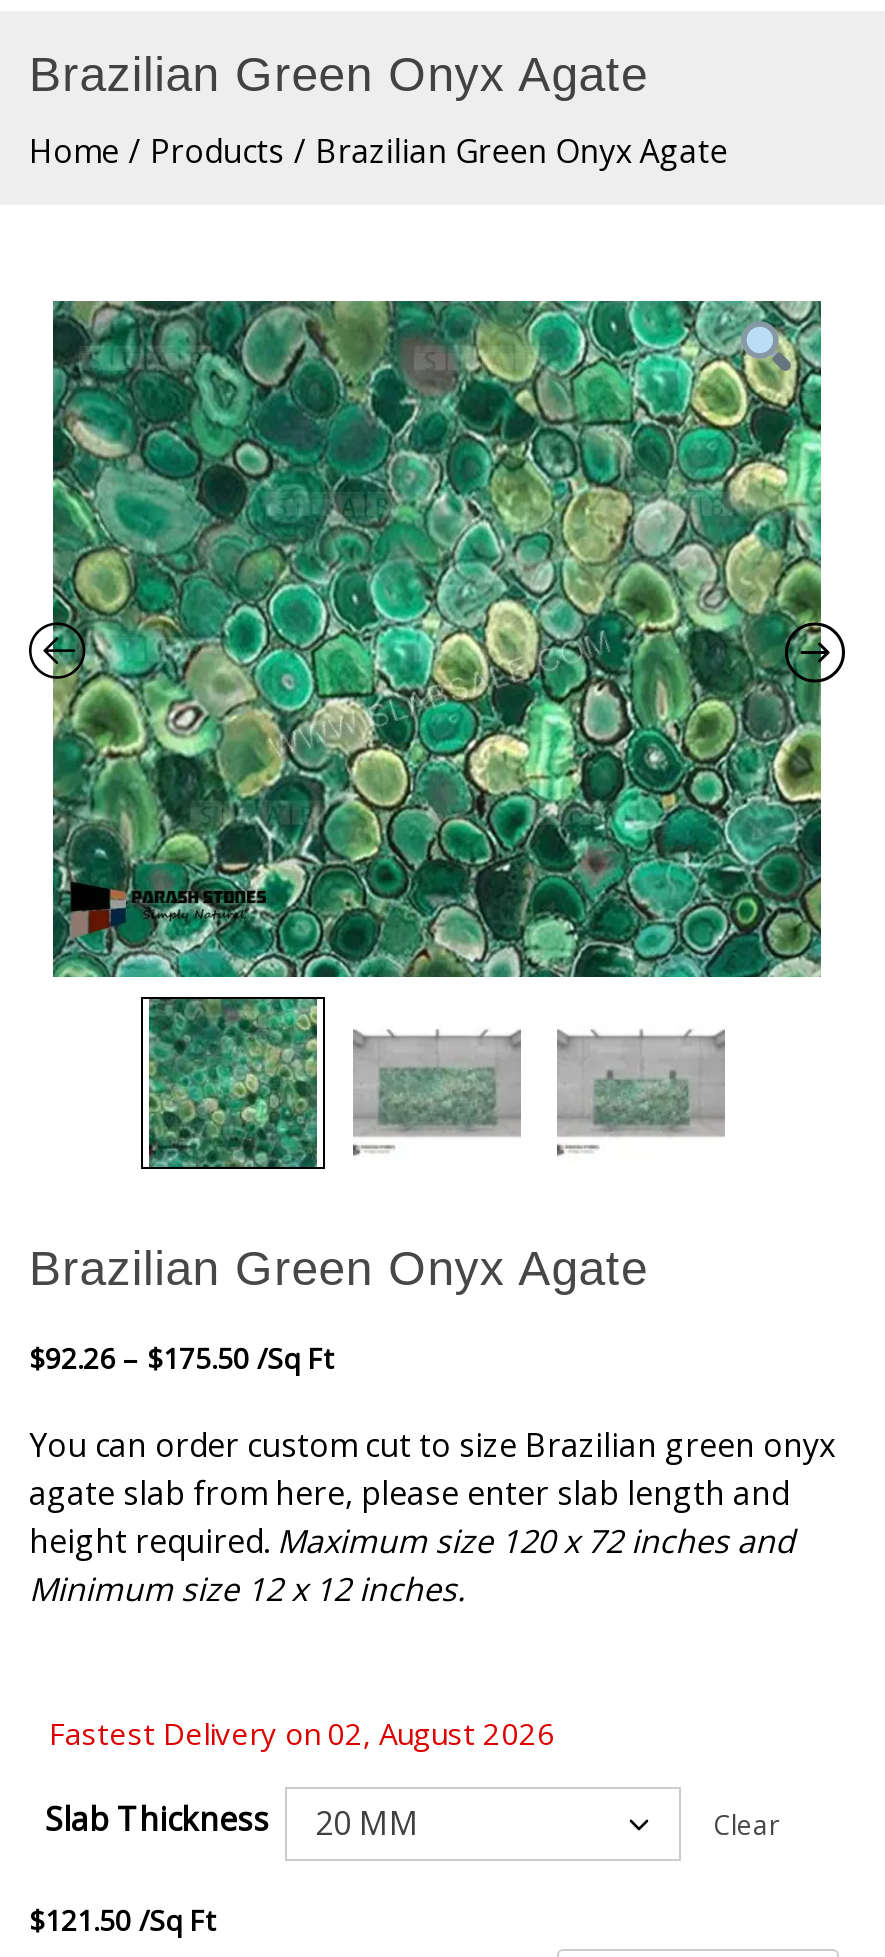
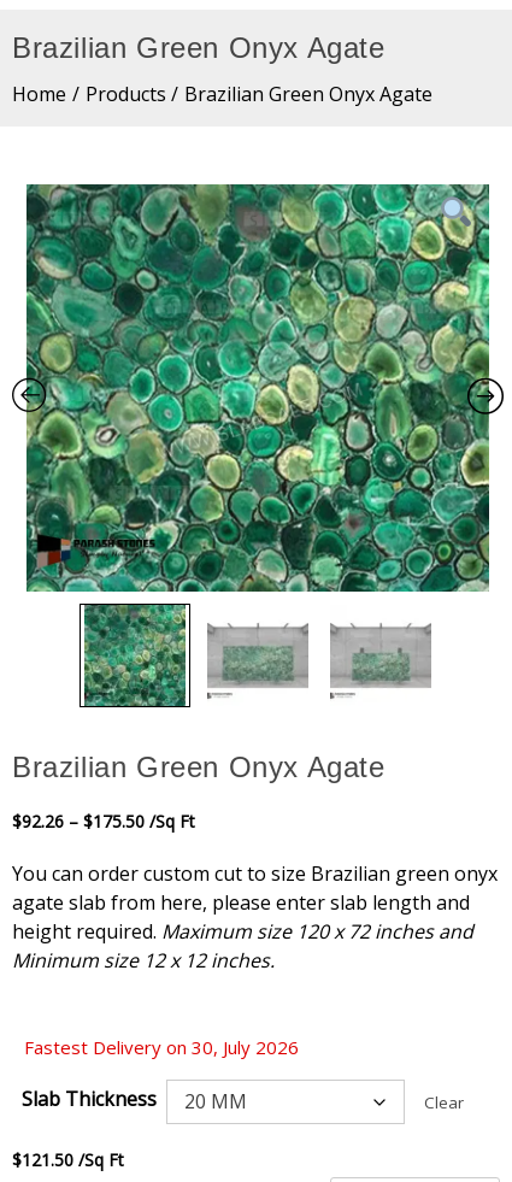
[49,1713,555,1753] Fastest Delivery on 02, August 2026 -> [24,1035,299,1059] Fastest Delivery on 30, July 2026

